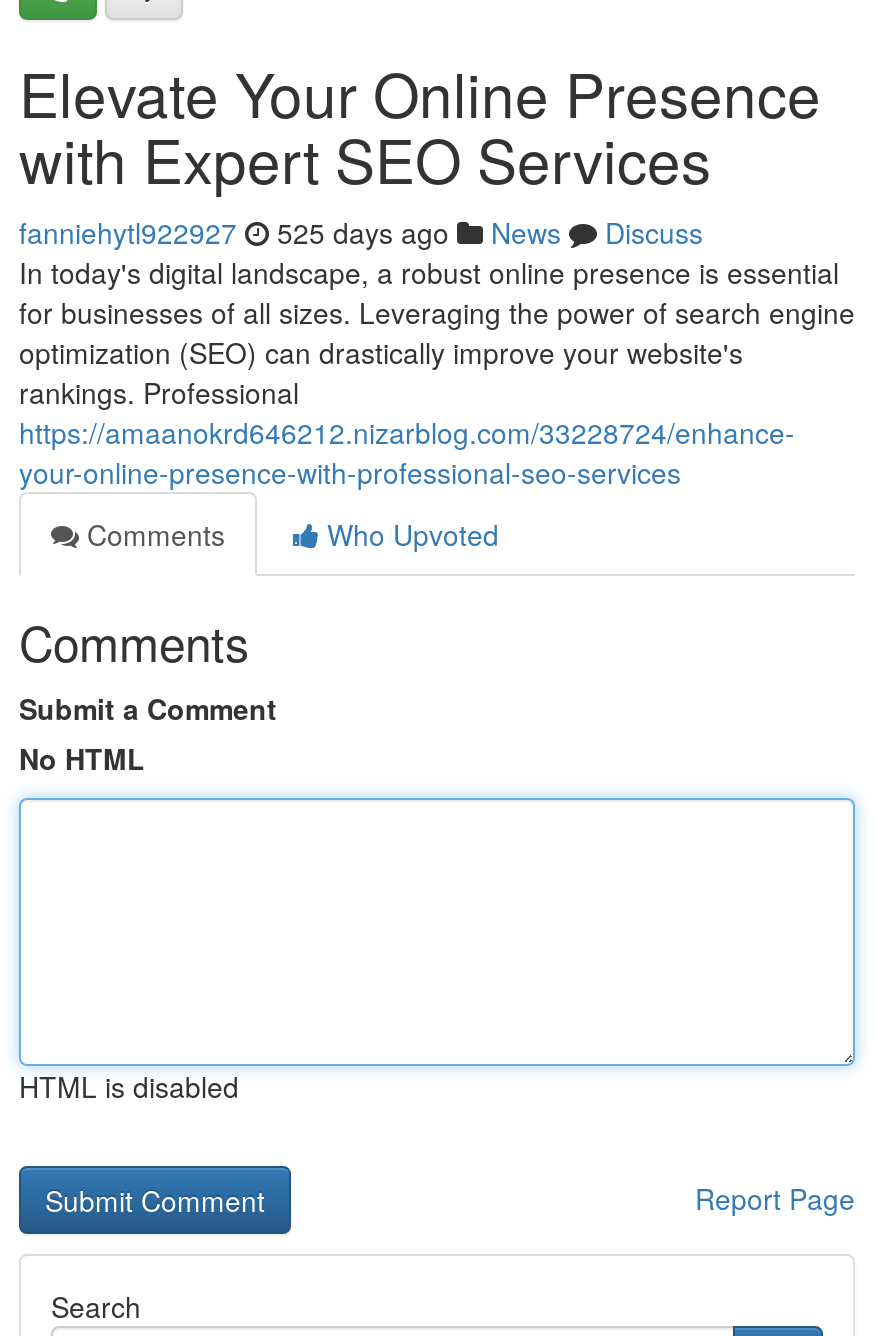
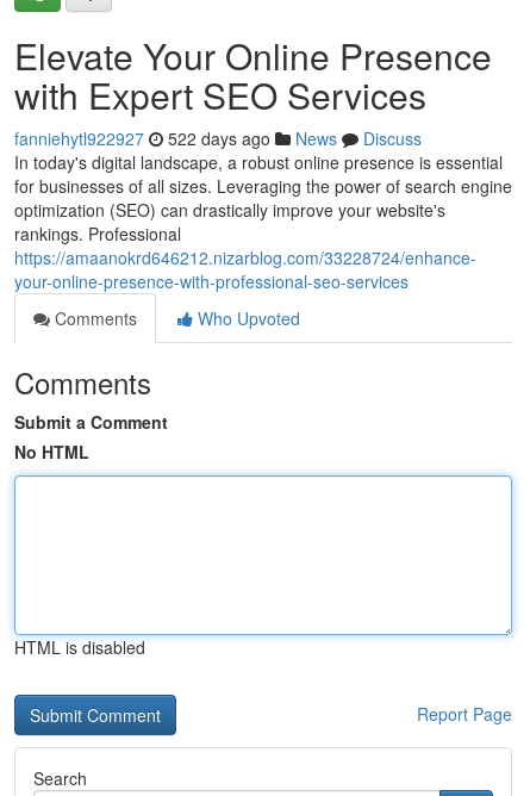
[19,212,703,252] fanniehytl922927 525 days ago News Discuss -> [14,126,422,150] fanniehytl922927 522 days ago News Discuss

